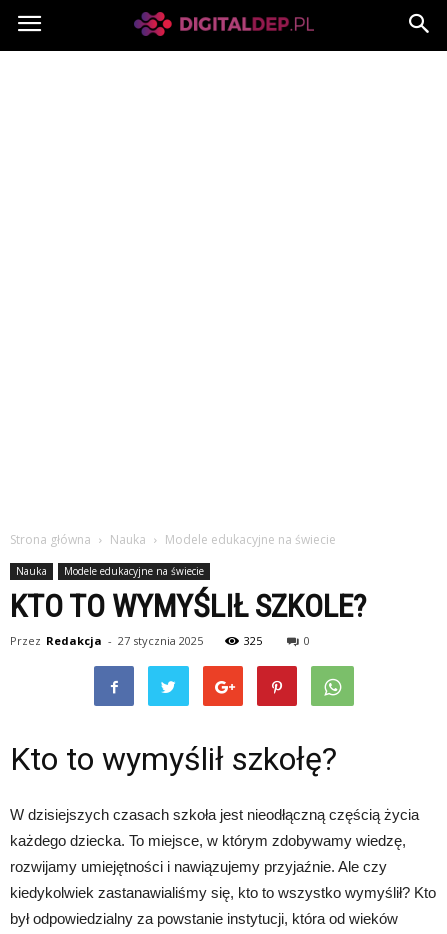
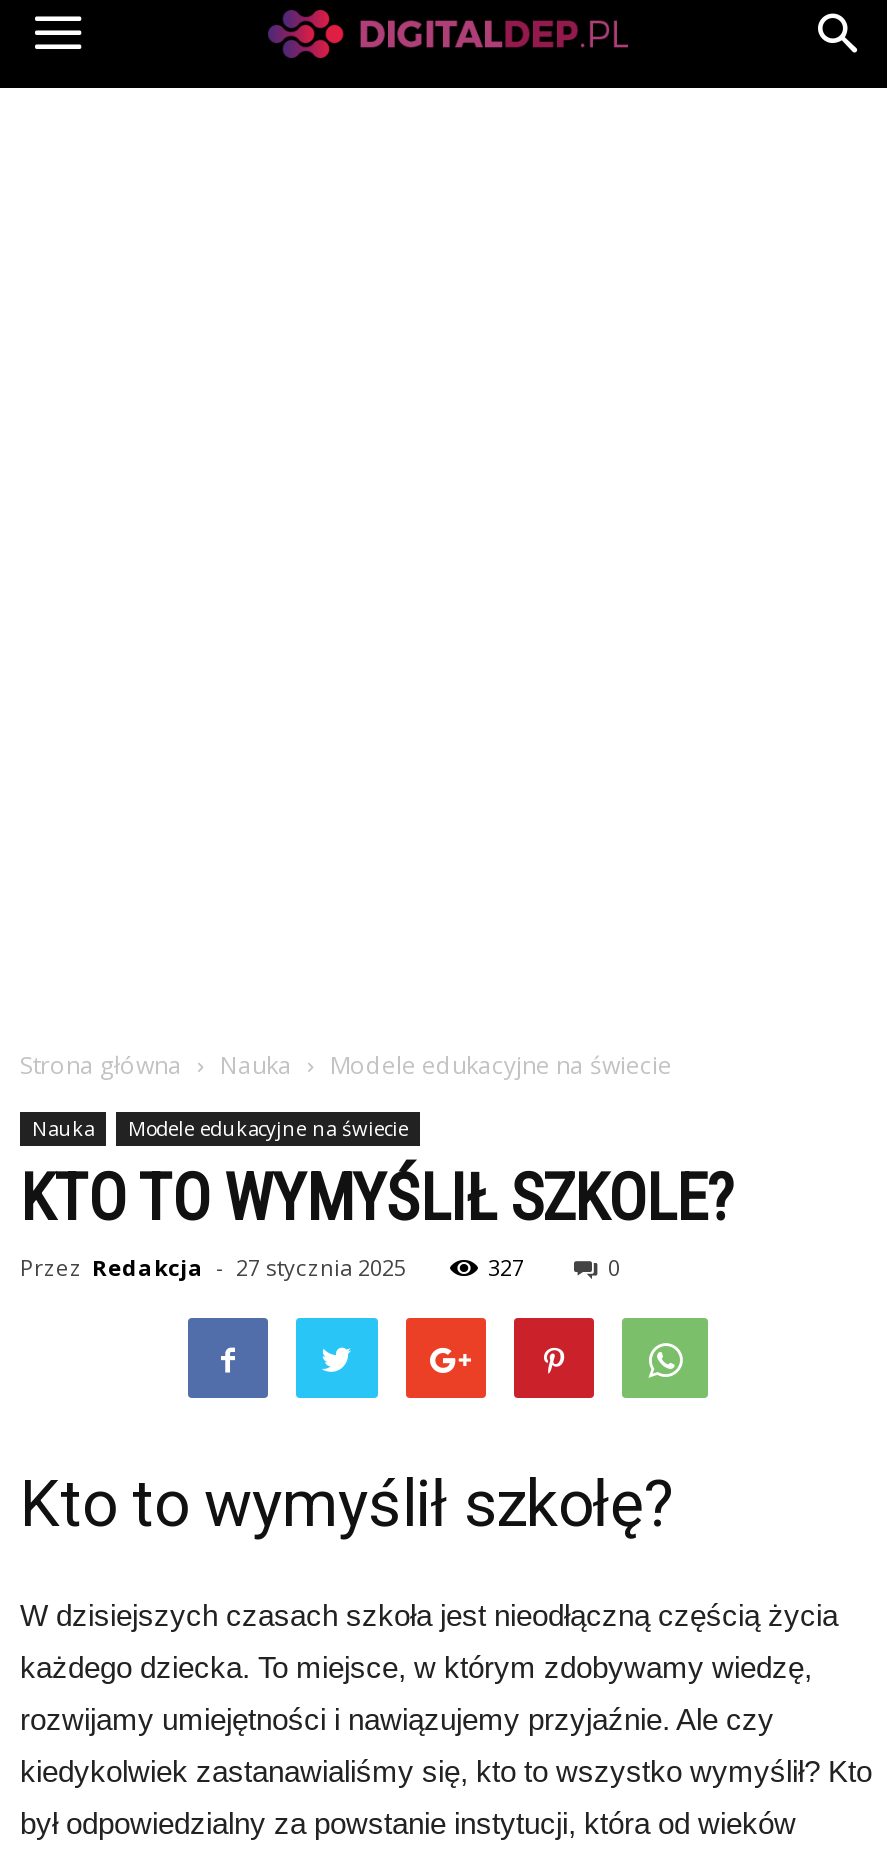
[244,633,262,648] 325 -> [488,1252,524,1282] 327

